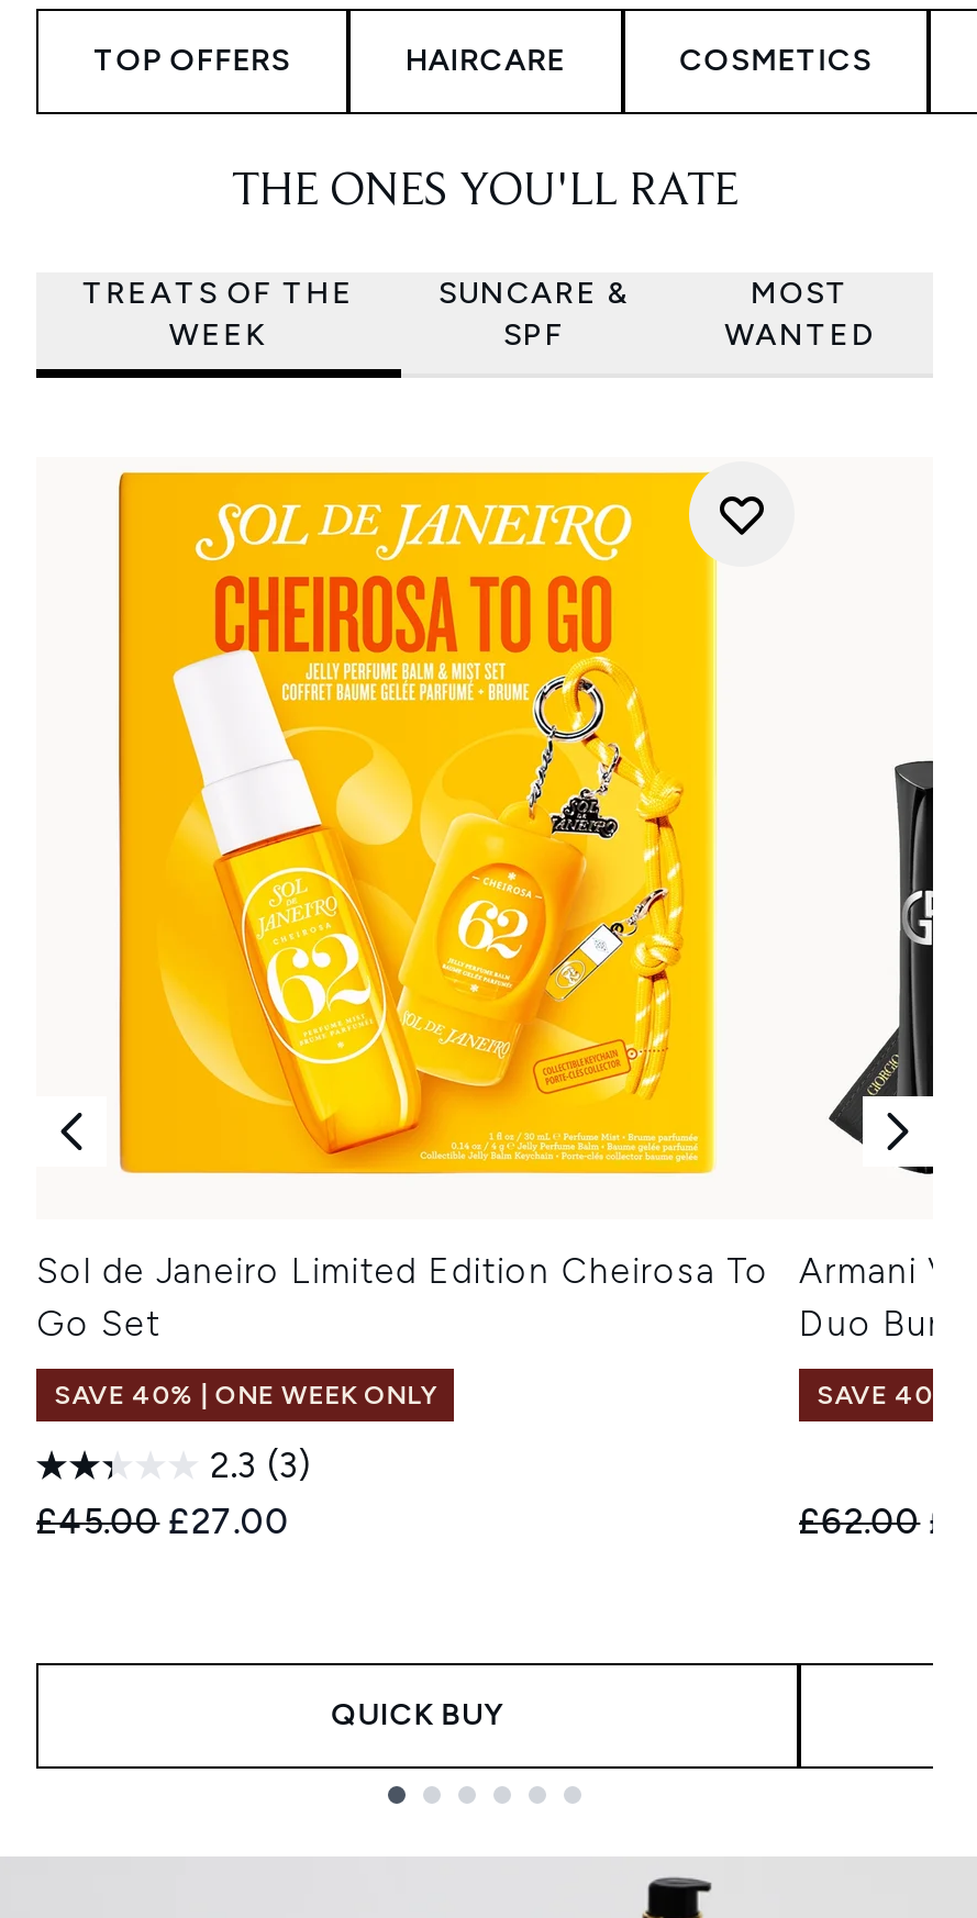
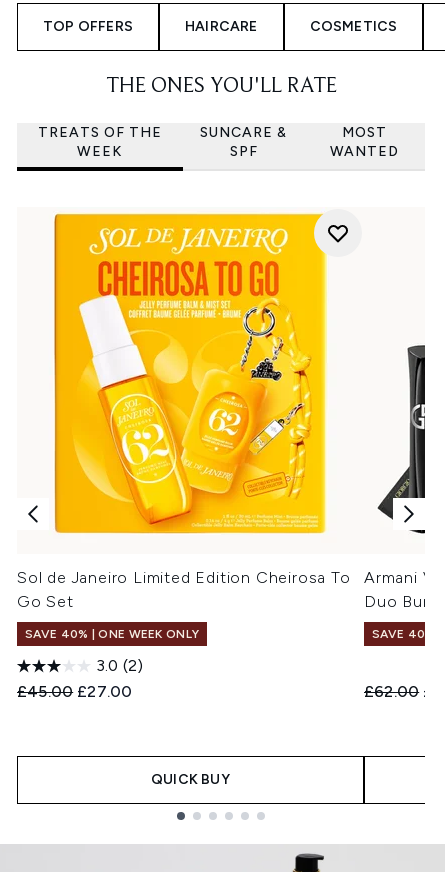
[210,1444,311,1485] 2.3 (3) -> [96,656,143,675] 3.0 (2)

